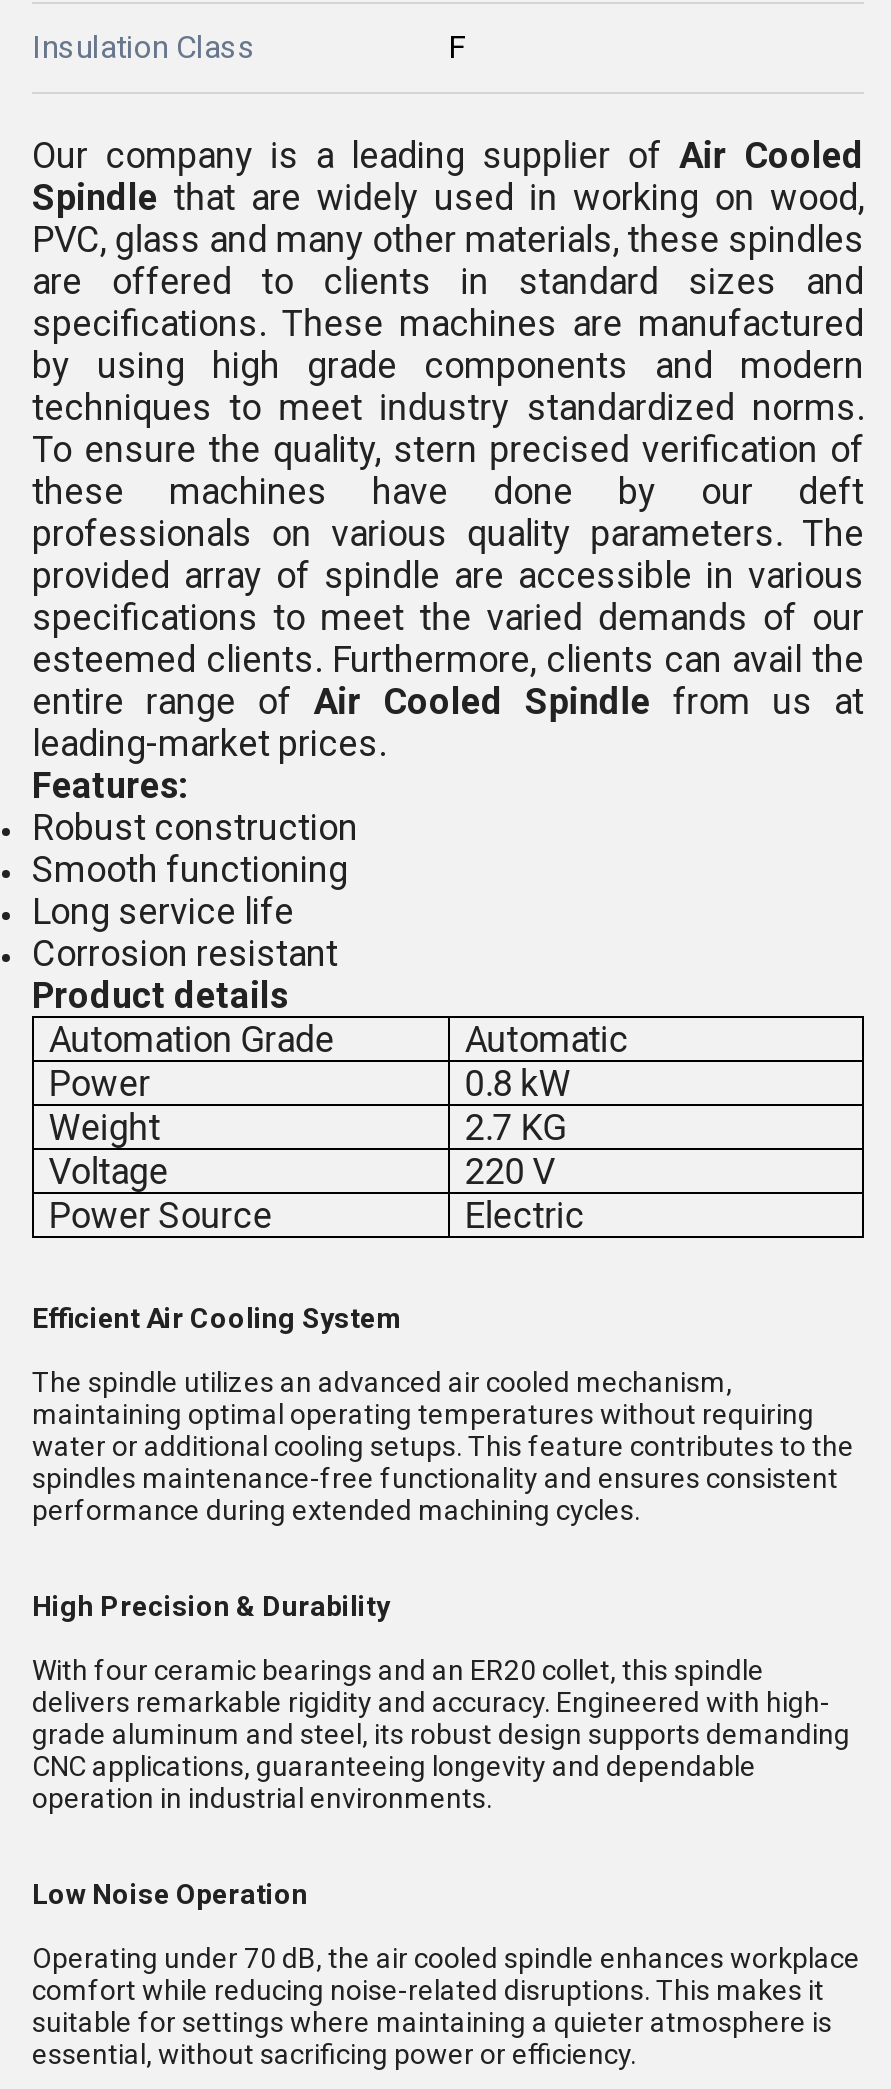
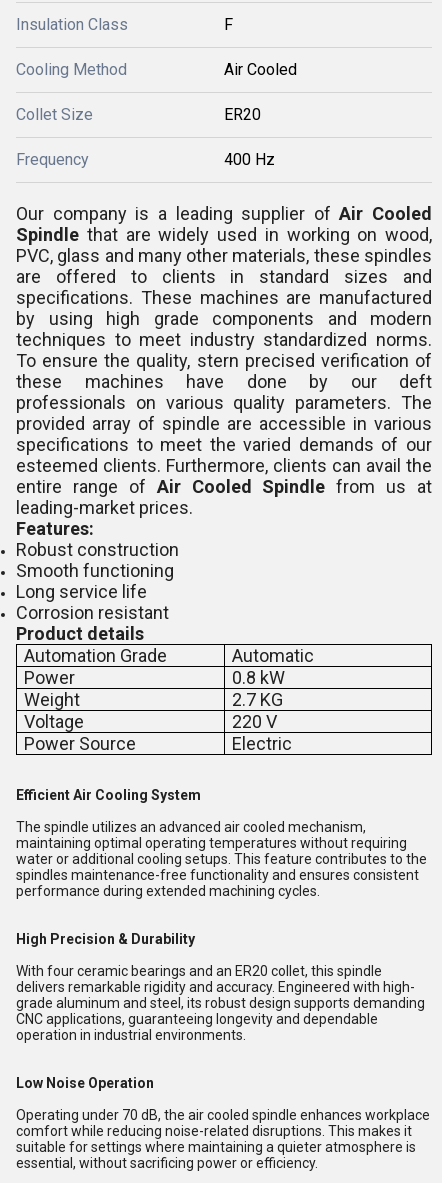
none -> [16,60,297,169] Cooling Method | Air Cooled | Collet Size | ER20 | Frequency | 400 Hz

